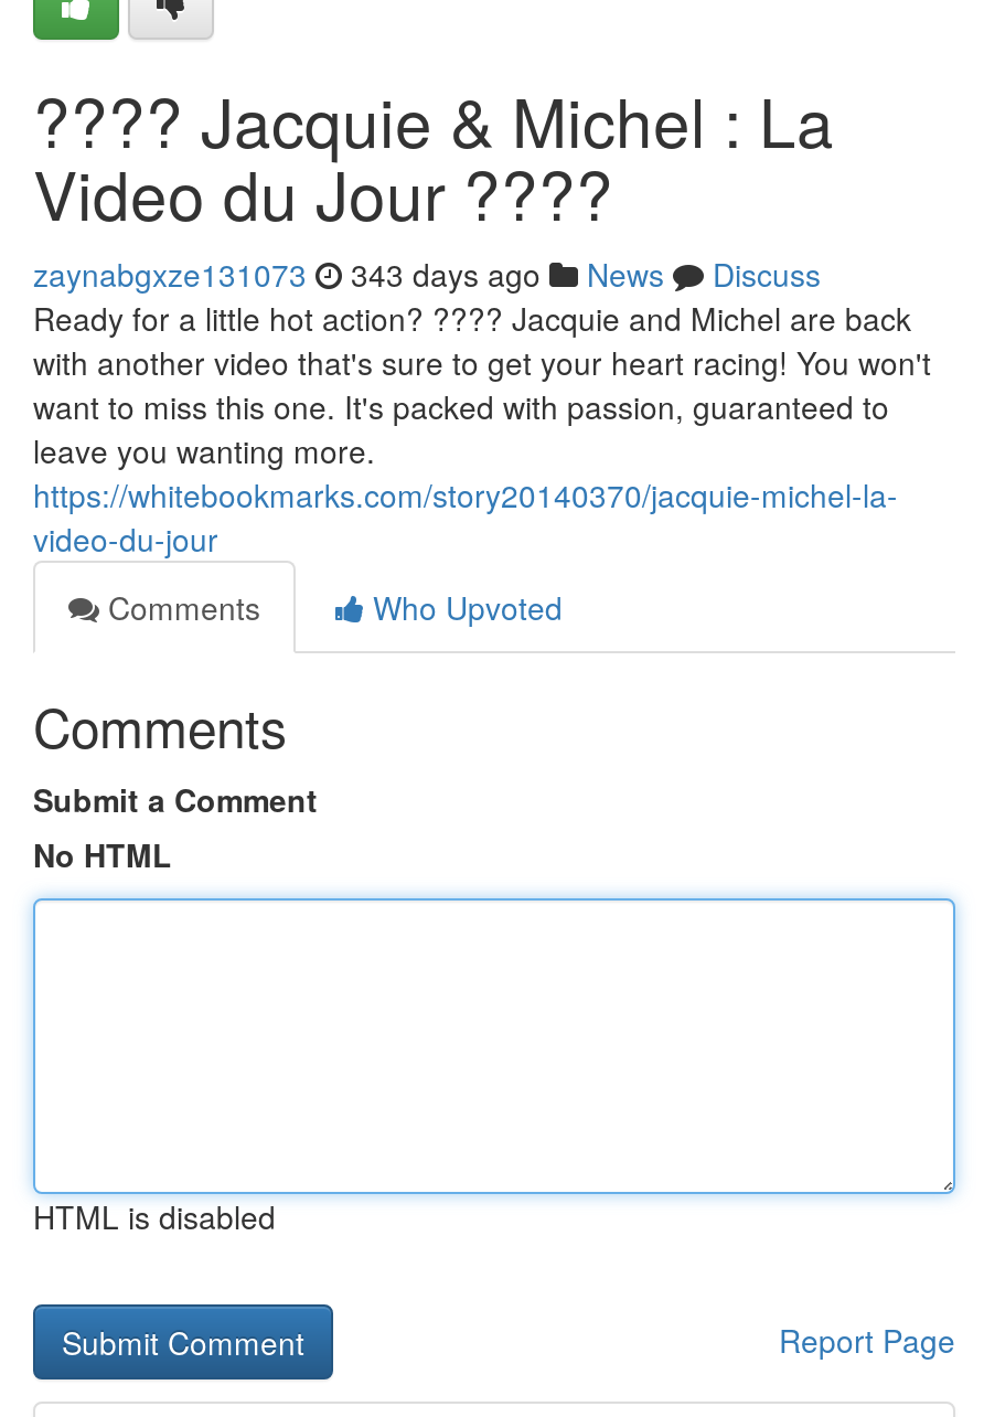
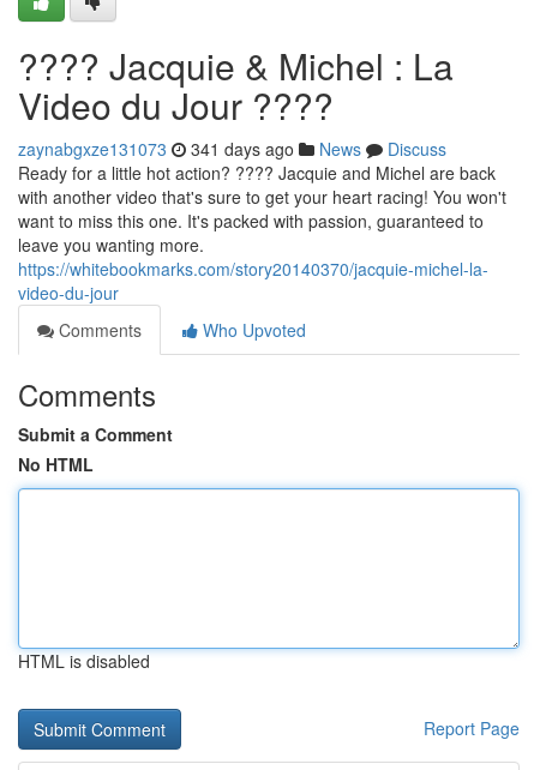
[33,252,821,296] zaynabgxze131073 343 days ago News Discuss -> [18,137,446,161] zaynabgxze131073 341 days ago News Discuss

